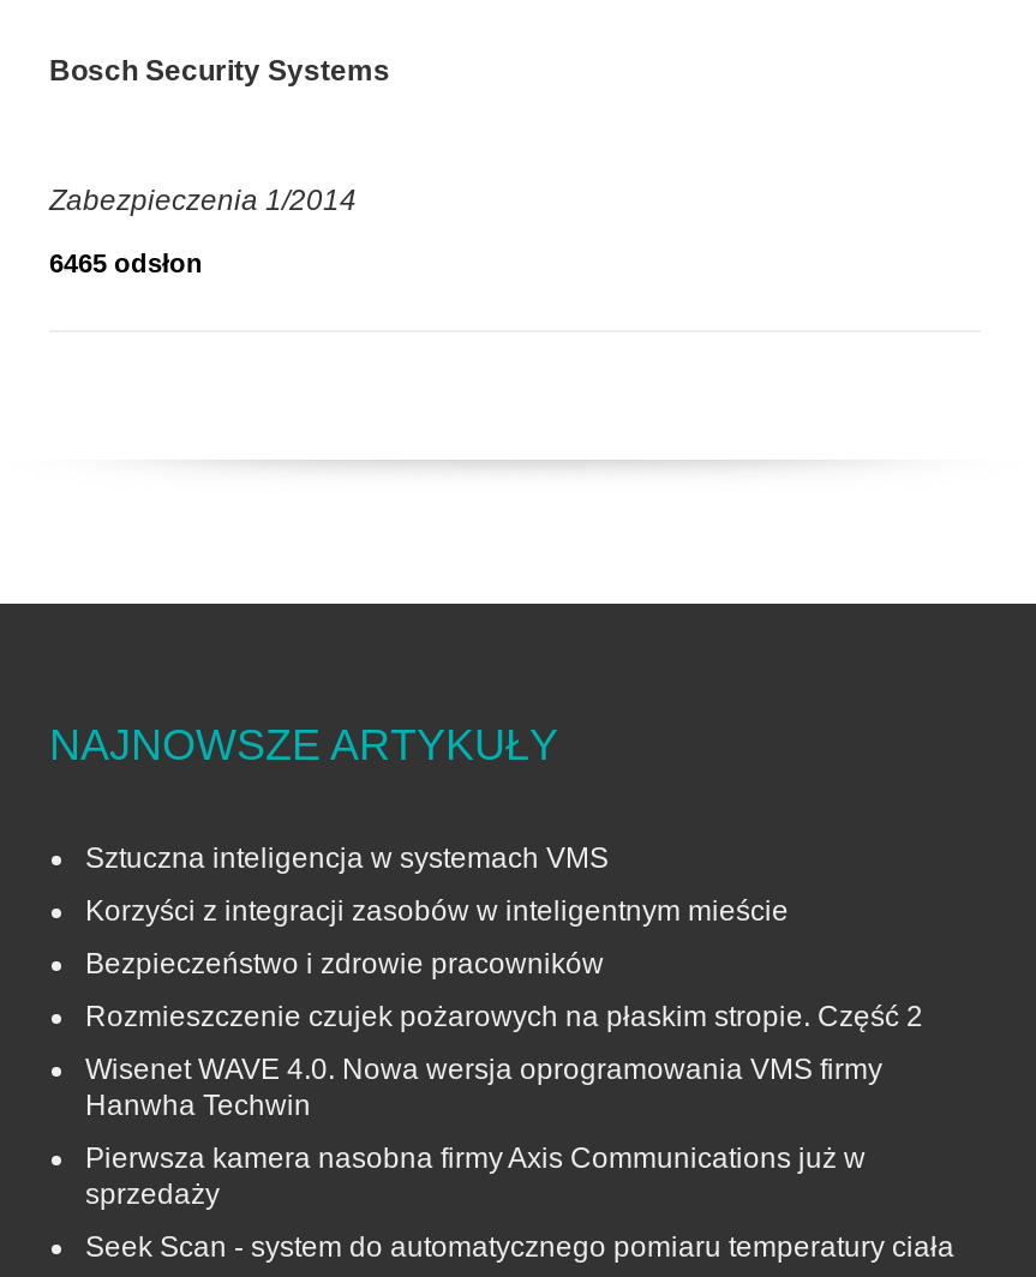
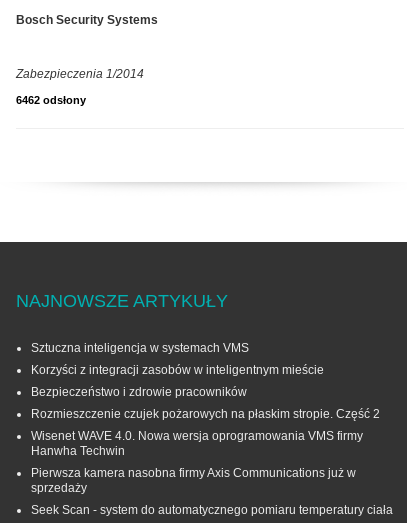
[49,249,203,278] 6465 odsłon -> [16,94,86,106] 6462 odsłony

